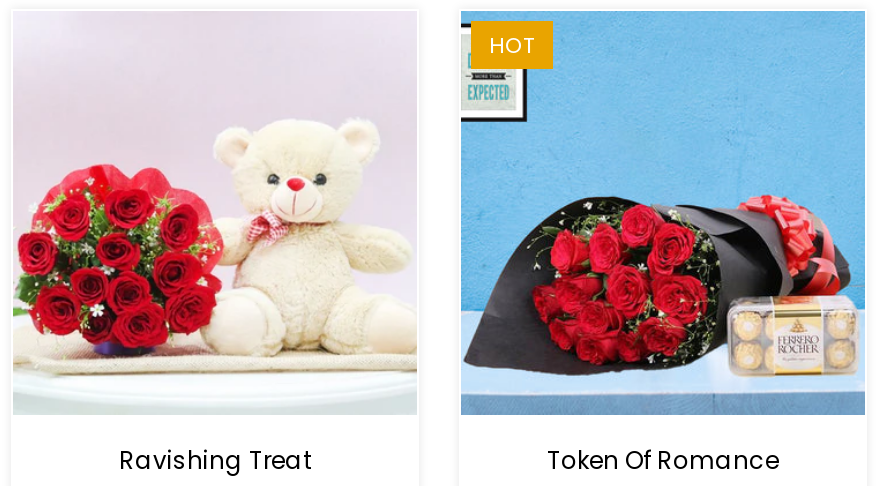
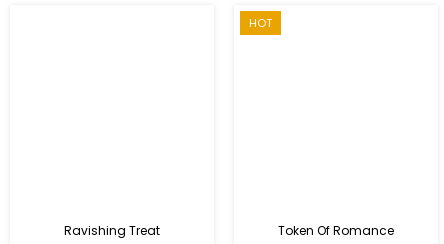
[11,13,417,413] [image] -> none
[459,9,867,417] [image] -> none

